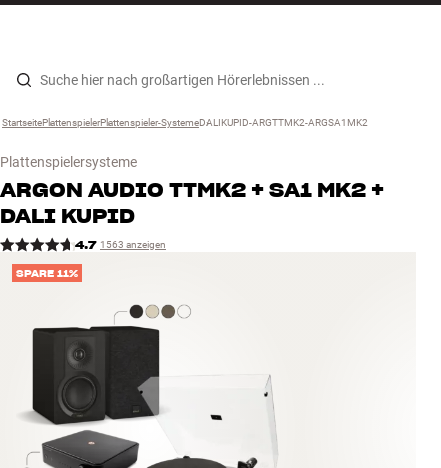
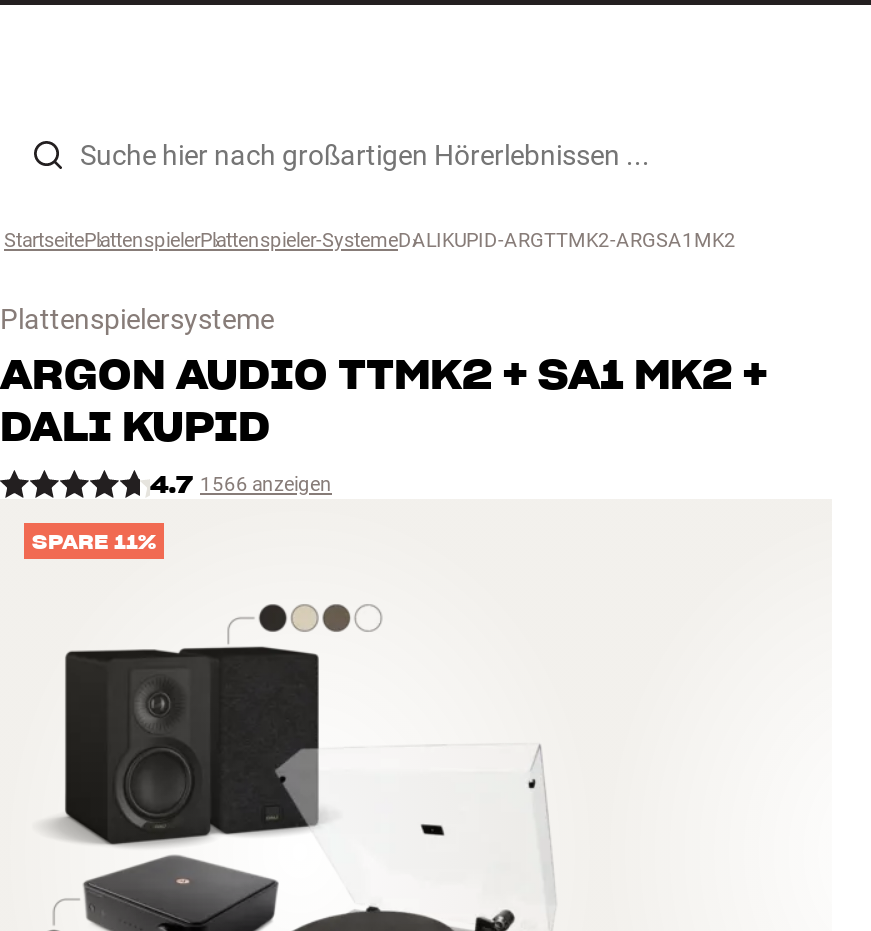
[75,236,166,251] 4.7 1563 anzeigen -> [150,468,332,498] 4.7 1566 anzeigen

